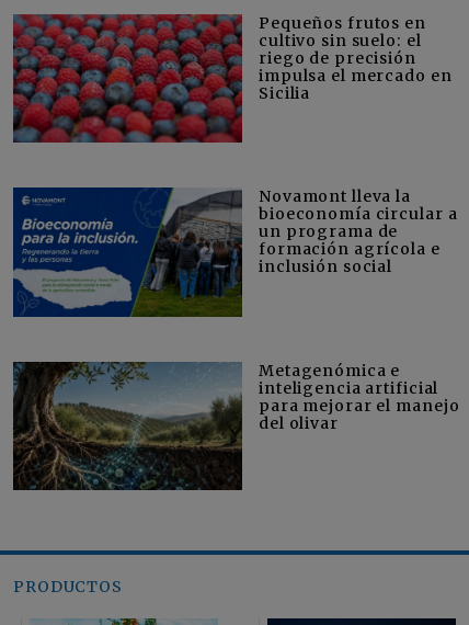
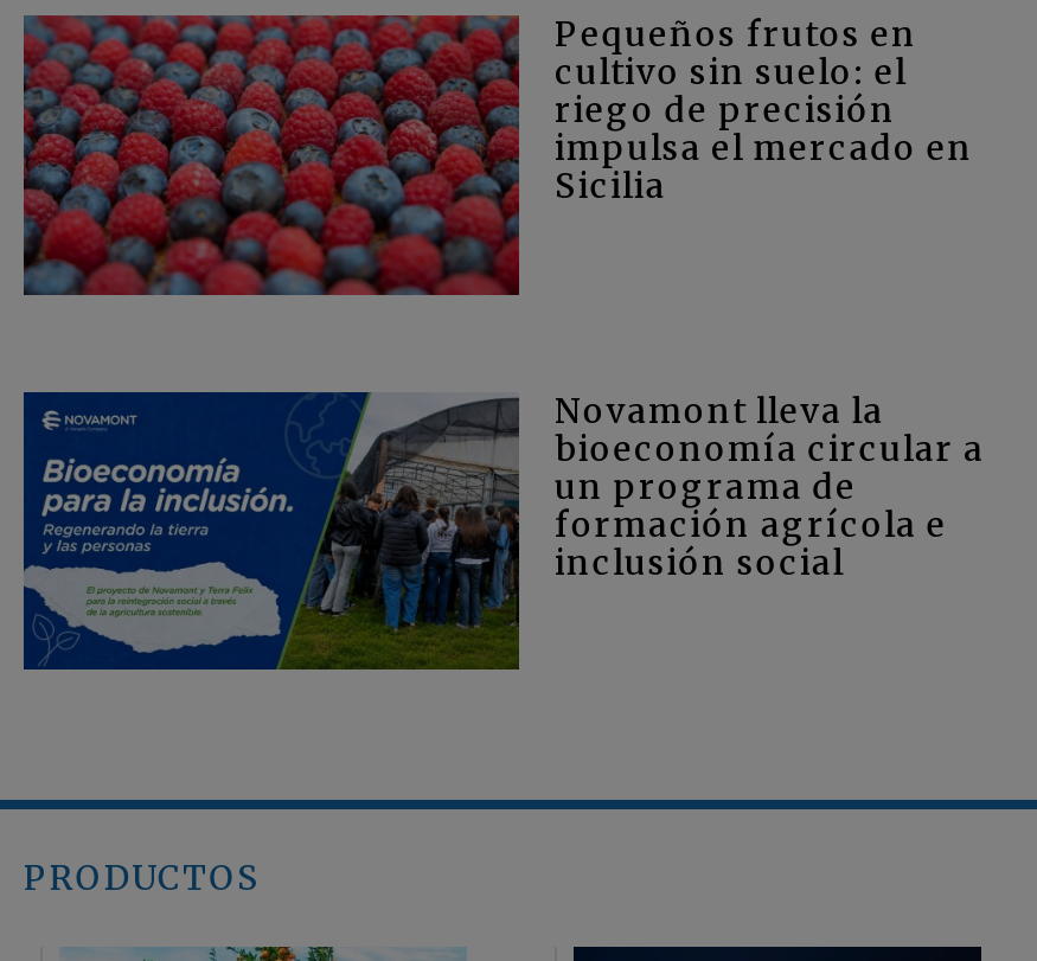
[12,361,460,491] [image] | Metagenómica e | inteligencia artificial | para mejorar el manejo | del olivar -> none

